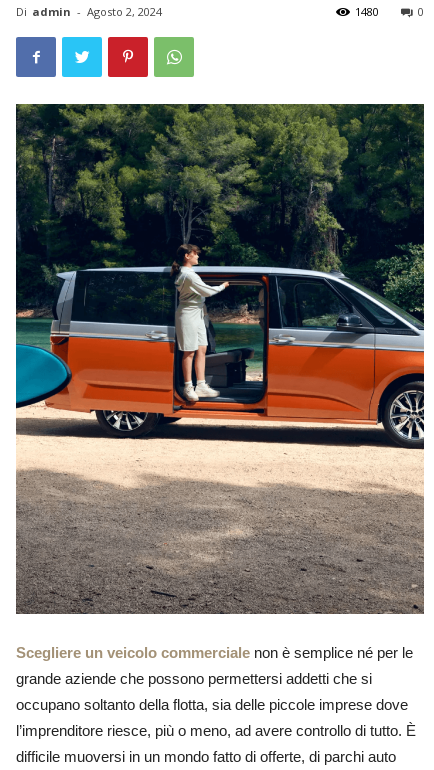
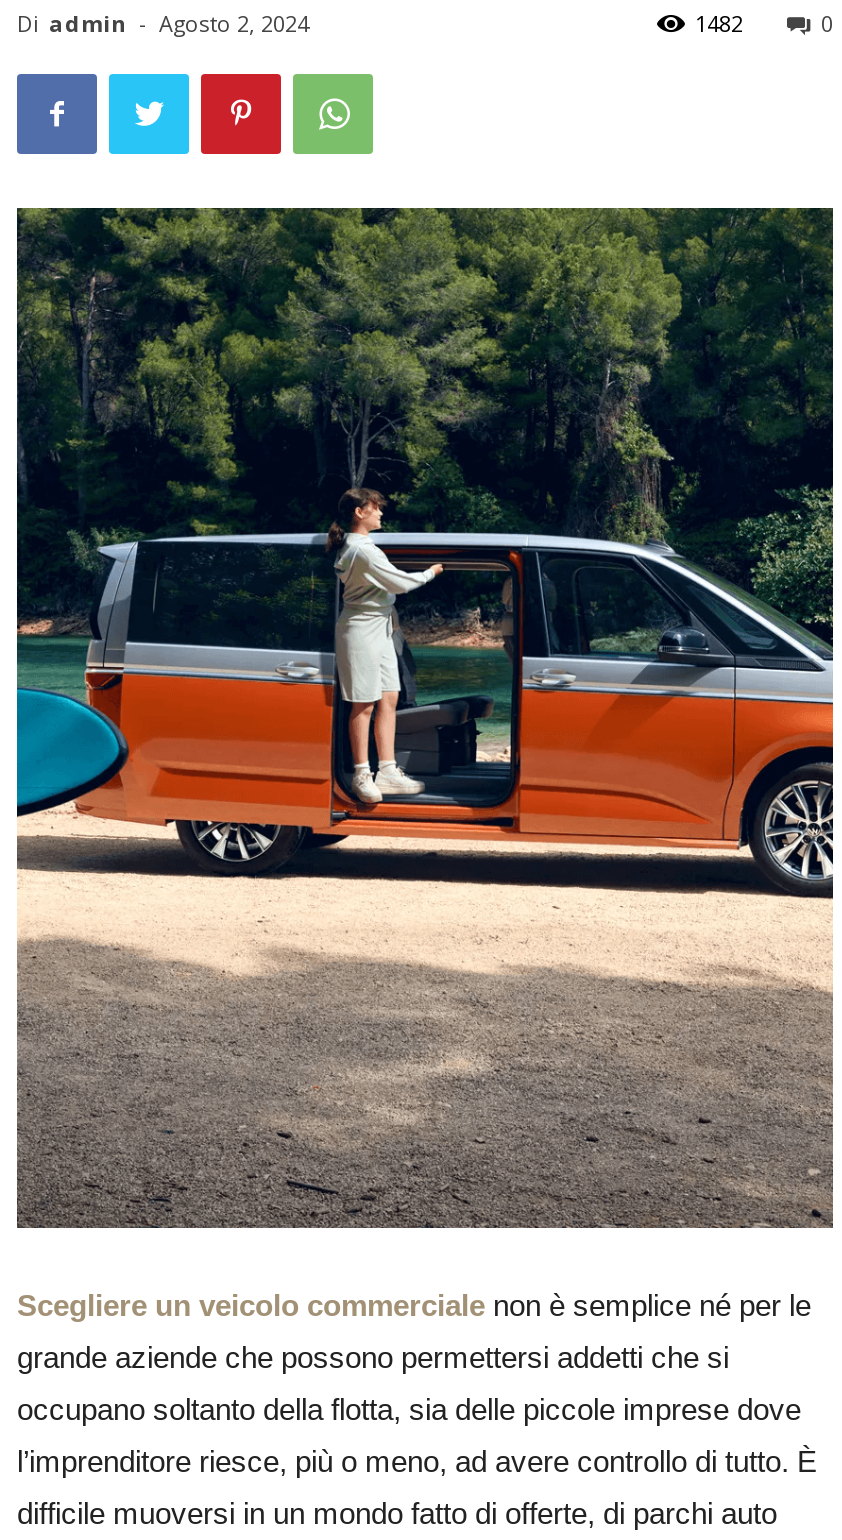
[355,4,379,19] 1480 -> [695,8,743,38] 1482

